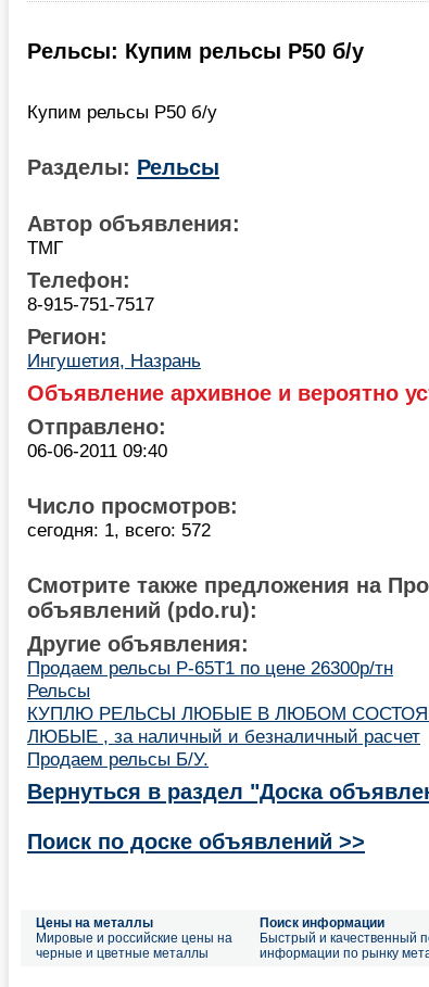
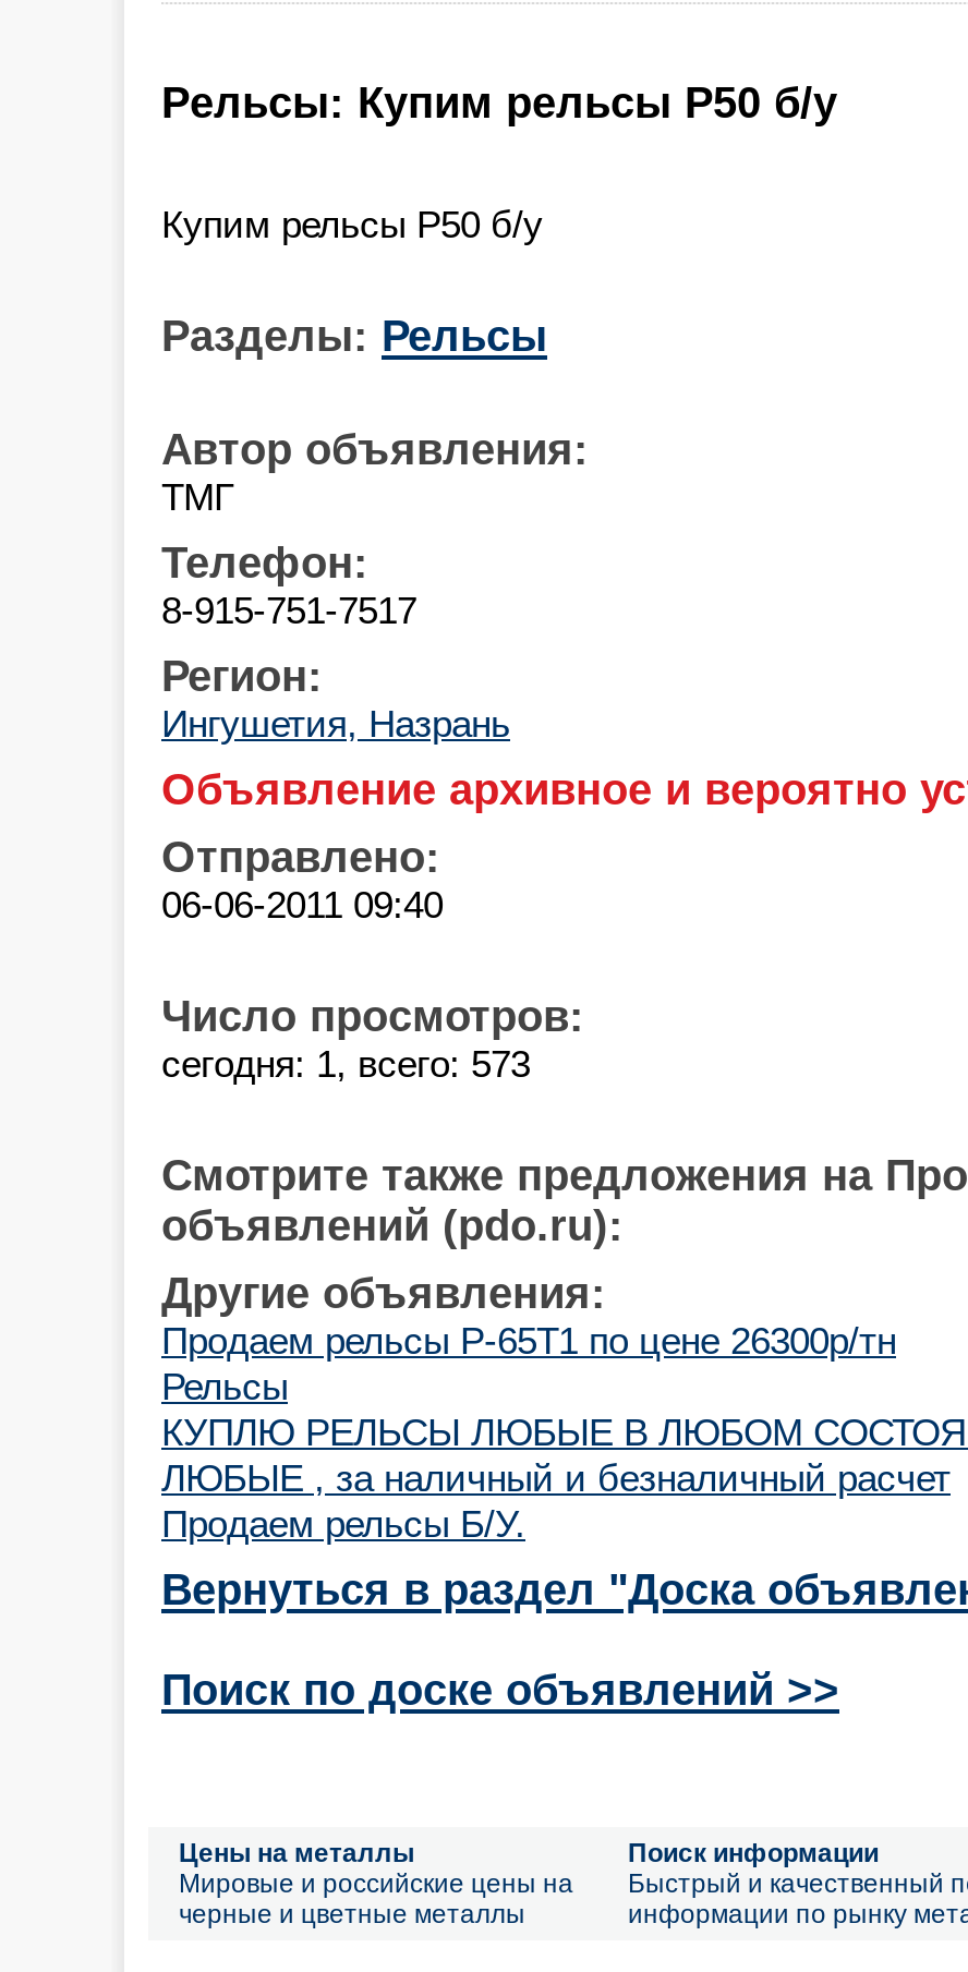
[27,519,211,541] сегодня: 1, всего: 572 -> [161,1042,530,1085] сегодня: 1, всего: 573

